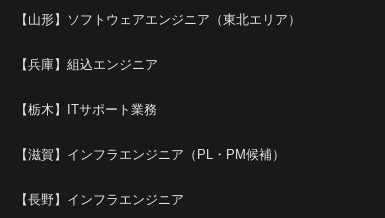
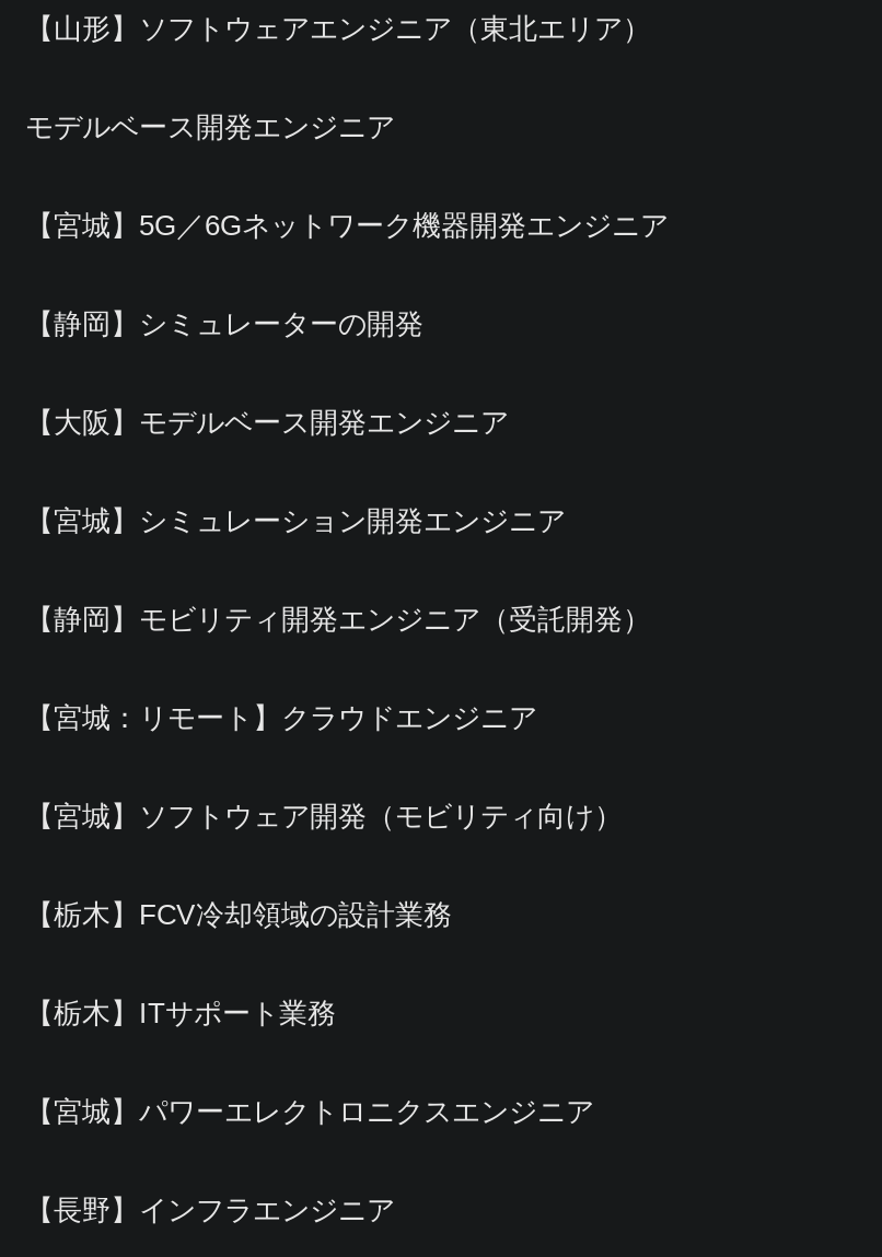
[15,57,158,72] 【兵庫】組込エンジニア -> [25,110,669,931] モデルベース開発エンジニア | 【宮城】5G／6Gネットワーク機器開発エンジニア | 【静岡】シミュレーターの開発 | 【大阪】モデルベース開発エンジニア | 【宮城】シミュレーション開発エンジニア | 【静岡】モビリティ開発エンジニア（受託開発） | 【宮城：リモート】クラウドエンジニア | 【宮城】ソフトウェア開発（モビリティ向け） | 【栃木】FCV冷却領域の設計業務
[15,147,285,162] 【滋賀】インフラエンジニア（PL・PM候補） -> [25,1095,594,1128] 【宮城】パワーエレクトロニクスエンジニア

